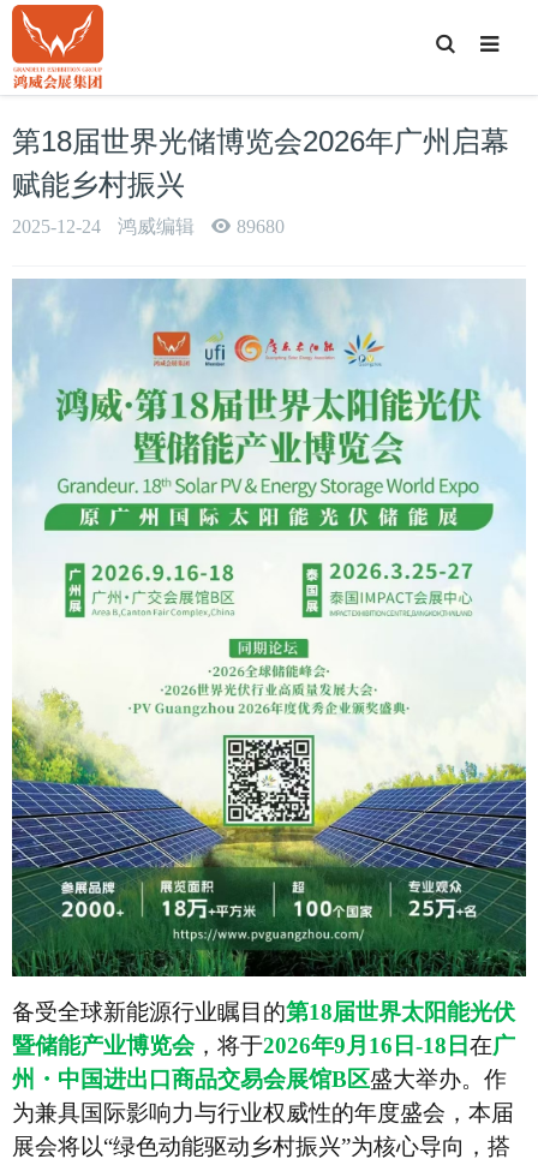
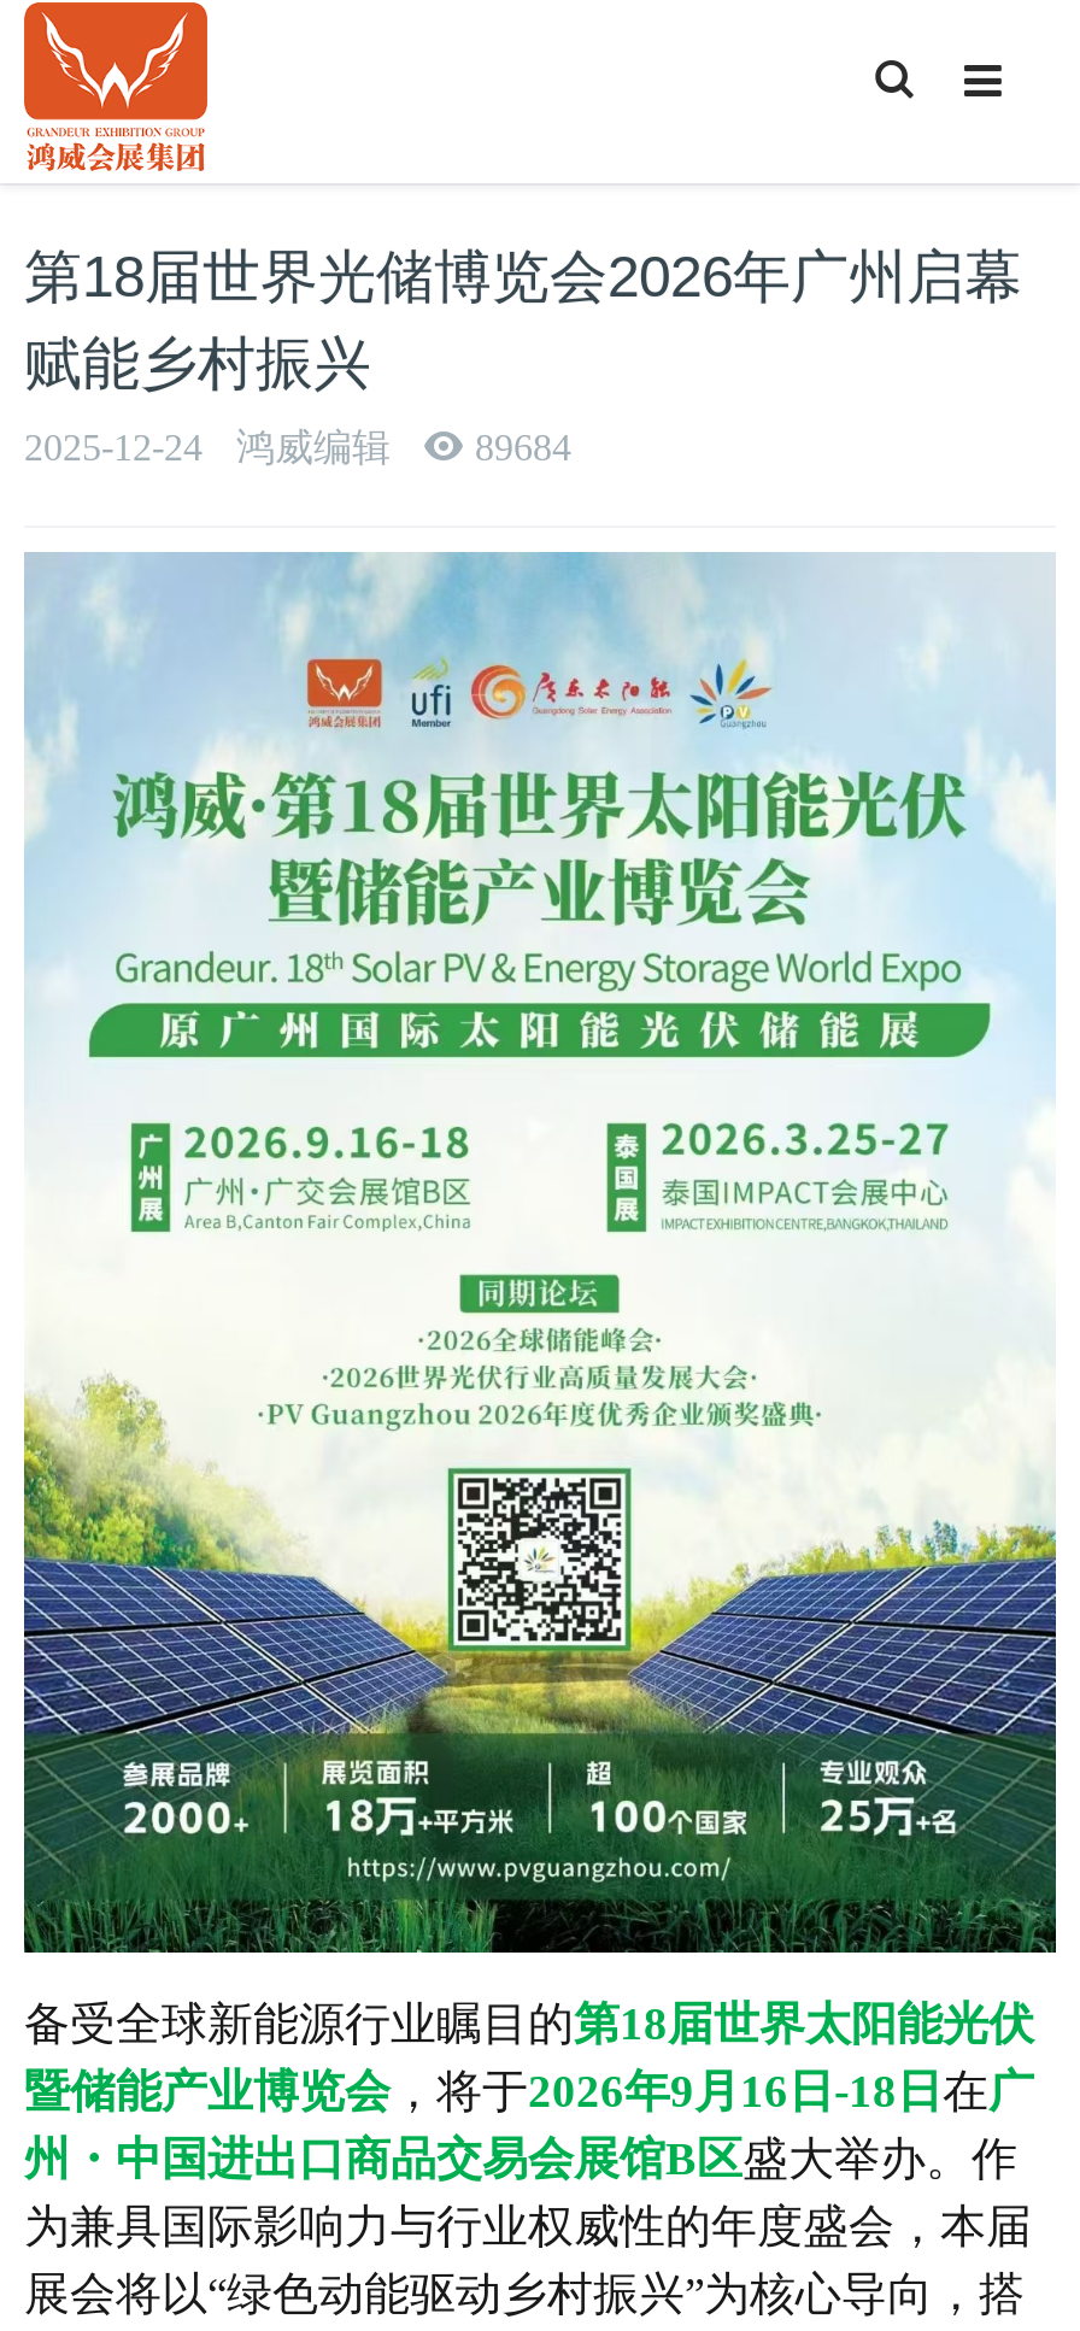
[237,216,285,237] 89680 -> [475,427,571,468] 89684

